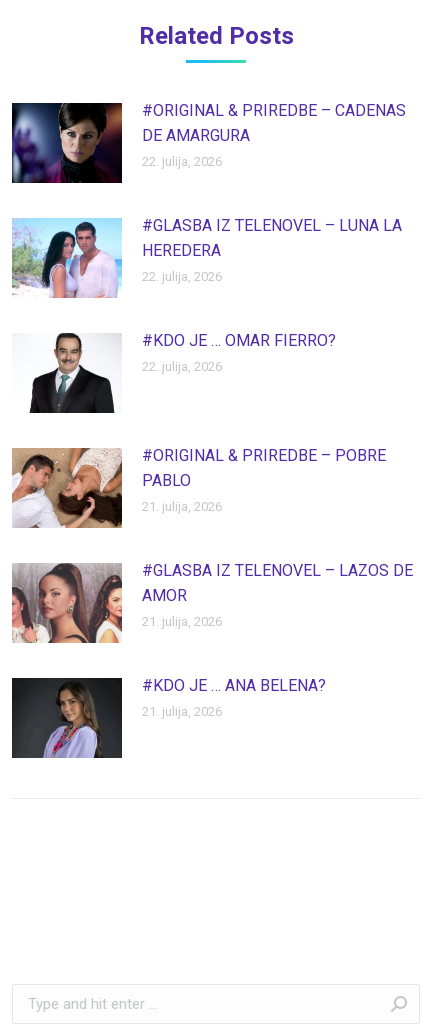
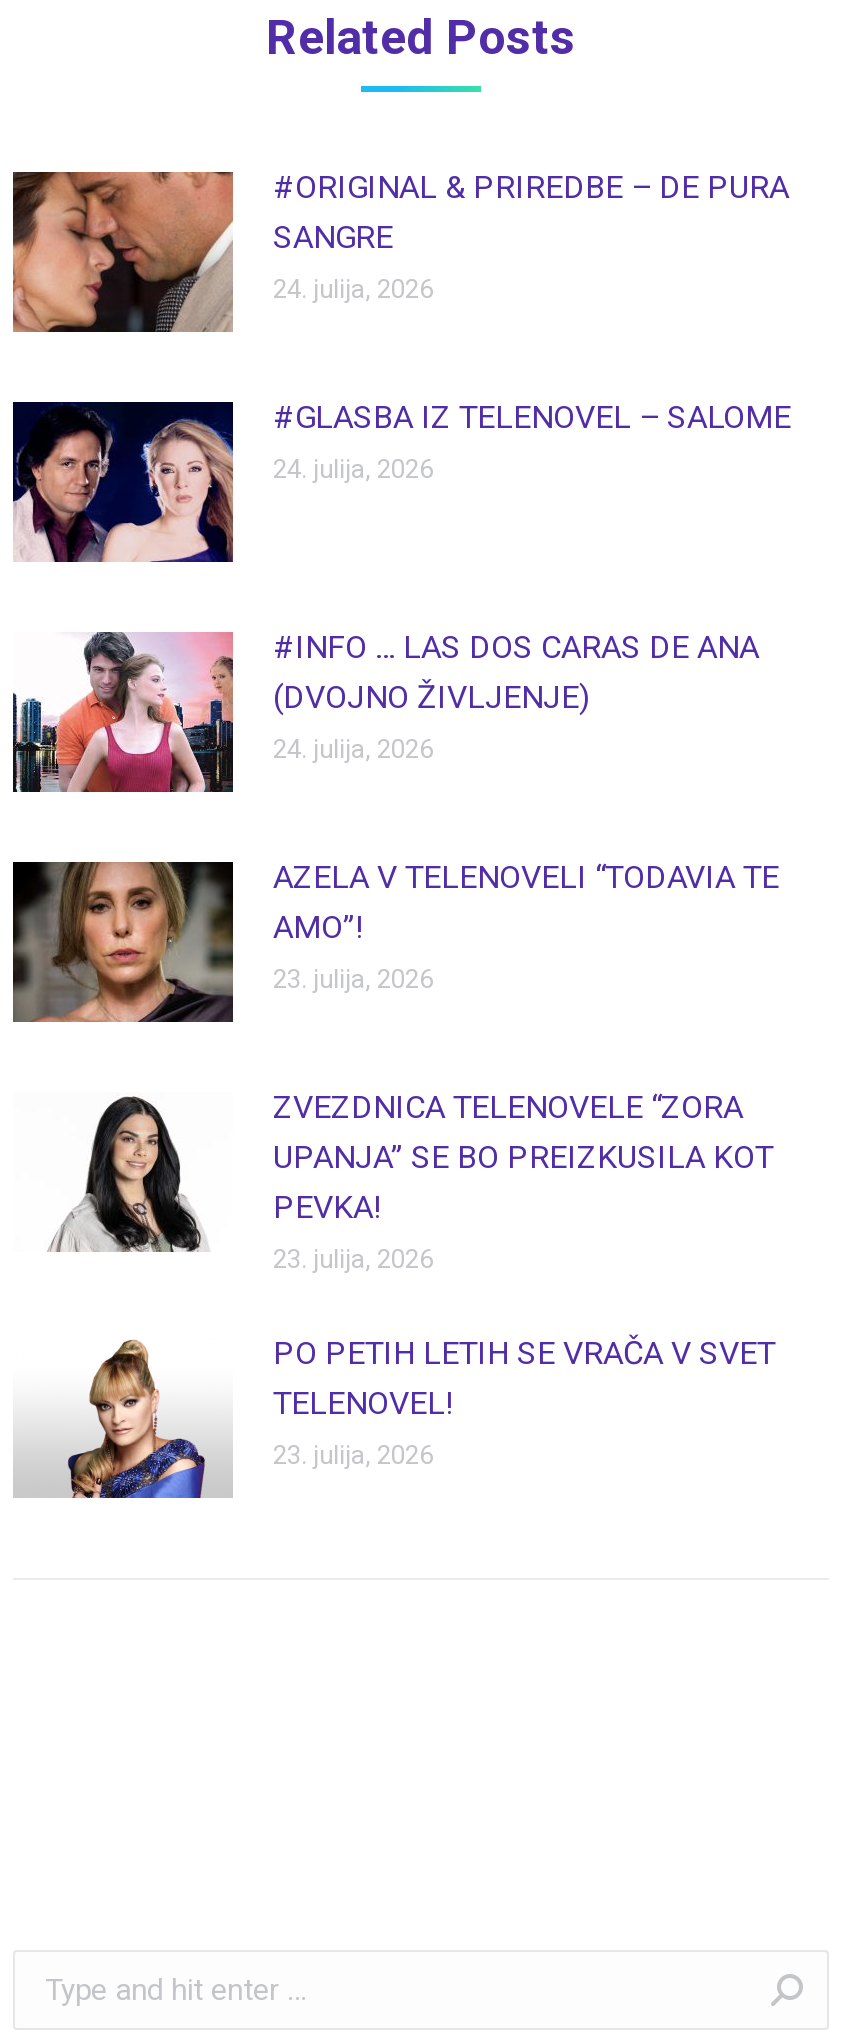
[11,101,406,184] [image] | #ORIGINAL & PRIREDBE – CADENAS | DE AMARGURA -> [11,168,789,334] [image] | #ORIGINAL & PRIREDBE – DE PURA | SANGRE
[142,154,222,169] 22. julija, 2026 -> [273,274,433,304] 24. julija, 2026
[11,216,402,298] [image] | #GLASBA IZ TELENOVEL – LUNA LA | HEREDERA -> [11,398,791,564] [image] | #GLASBA IZ TELENOVEL – SALOME
[142,269,222,284] 22. julija, 2026 -> [273,454,433,484] 24. julija, 2026
[12,331,336,414] [image] | #KDO JE … OMAR FIERRO? -> [11,628,759,794] [image] | #INFO … LAS DOS CARAS DE ANA | (DVOJNO ŽIVLJENJE)
[142,359,222,374] 22. julija, 2026 -> [273,734,433,764] 24. julija, 2026
[11,446,386,529] [image] | #ORIGINAL & PRIREDBE – POBRE | PABLO -> [11,858,779,1024] [image] | AZELA V TELENOVELI “TODAVIA TE | AMO”!
[142,499,222,514] 21. julija, 2026 -> [273,964,433,994] 23. julija, 2026
[11,561,413,644] [image] | #GLASBA IZ TELENOVEL – LAZOS DE | AMOR -> [13,1088,773,1252] [image] | ZVEZDNICA TELENOVELE “ZORA | UPANJA” SE BO PREIZKUSILA KOT | PEVKA!
[142,614,222,629] 21. julija, 2026 -> [273,1244,433,1274] 23. julija, 2026
[11,676,326,759] [image] | #KDO JE … ANA BELENA? -> [13,1334,775,1500] [image] | PO PETIH LETIH SE VRAČA V SVET | TELENOVEL!
[142,704,222,719] 21. julija, 2026 -> [273,1440,433,1470] 23. julija, 2026

